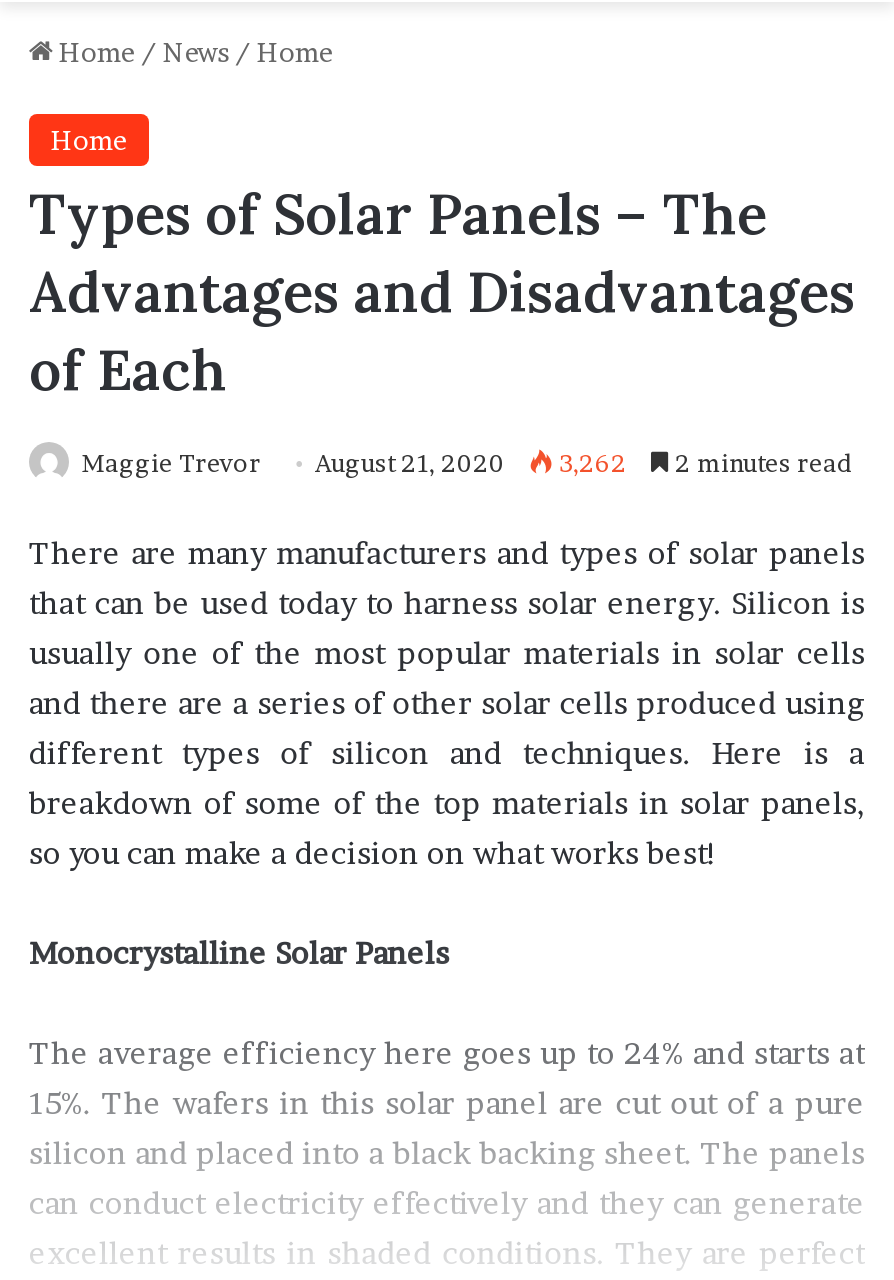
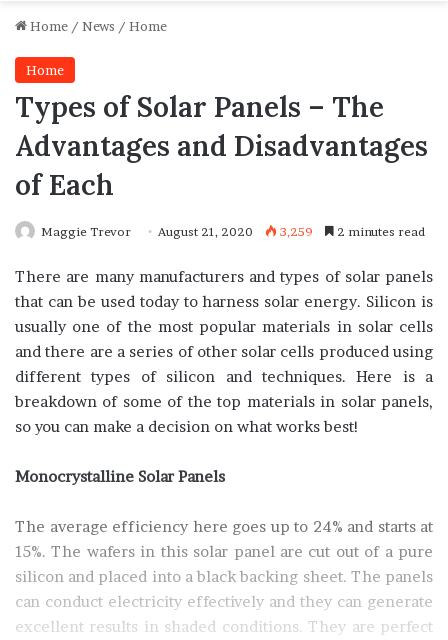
[81,449,851,479] Maggie Trevor August 21, 2020 3,262 2 minutes read -> [41,224,425,239] Maggie Trevor August 21, 2020 3,259 2 minutes read

